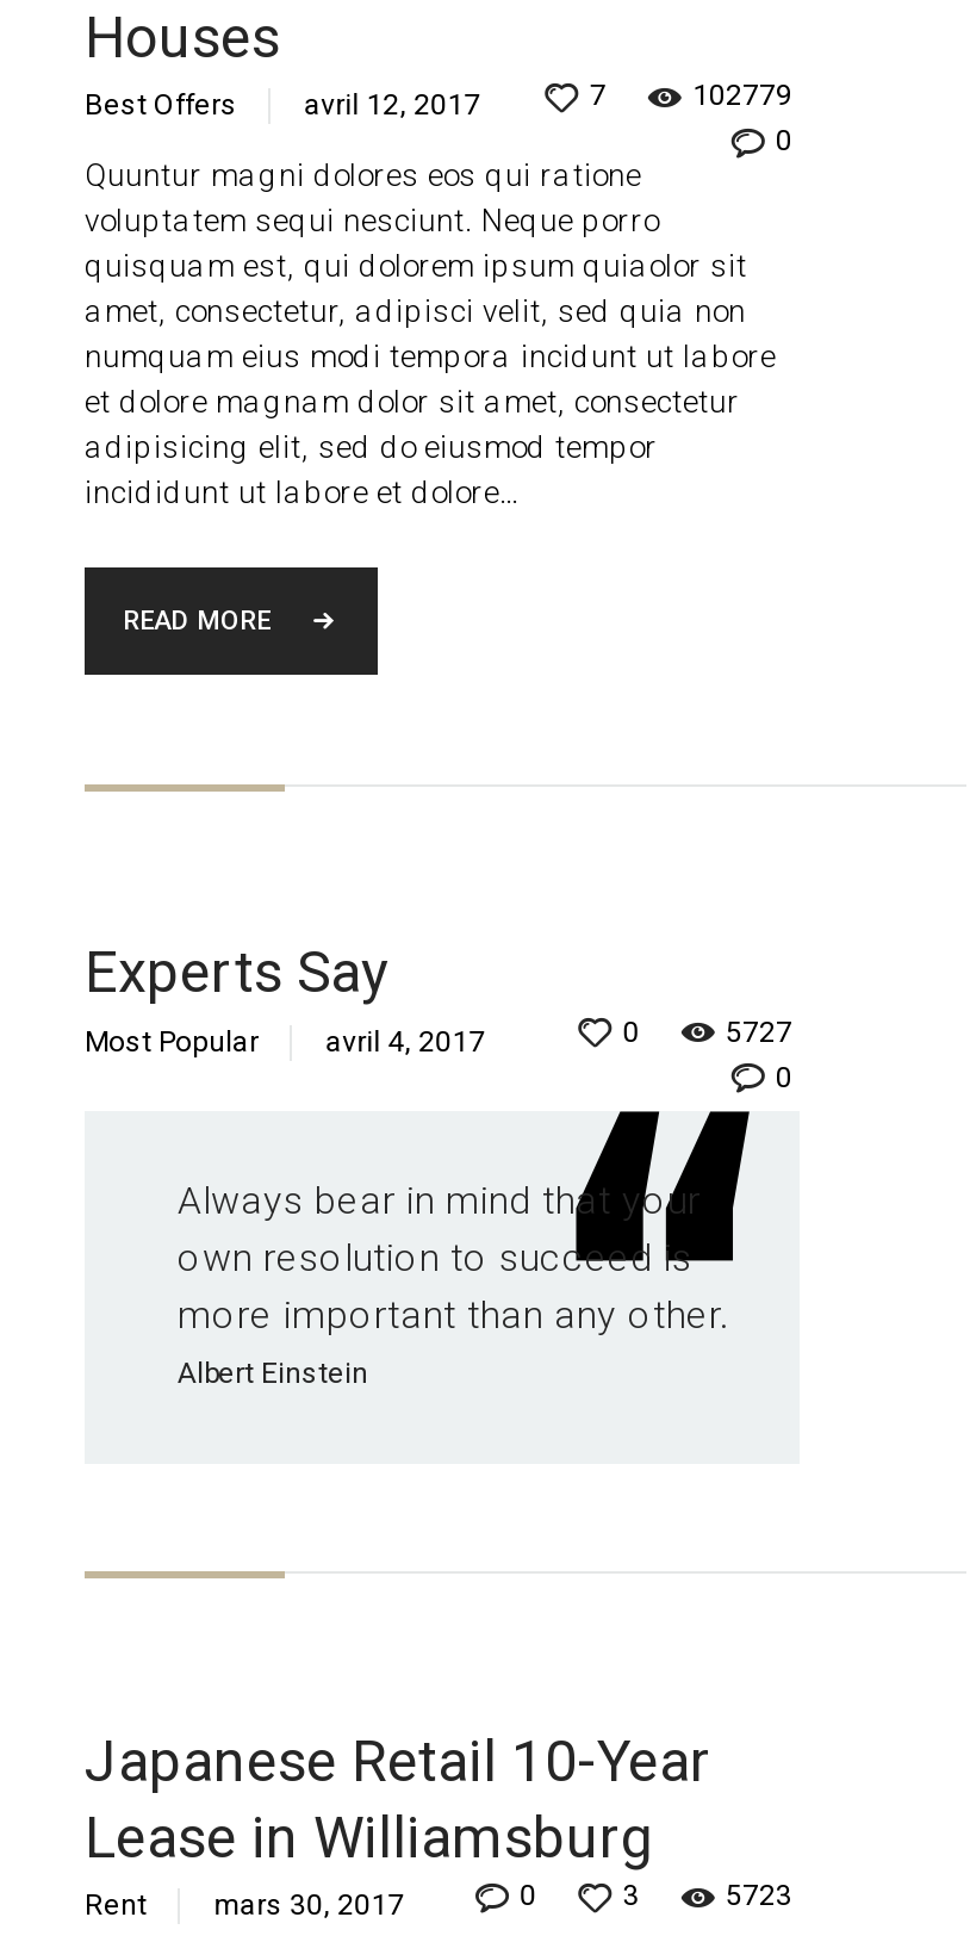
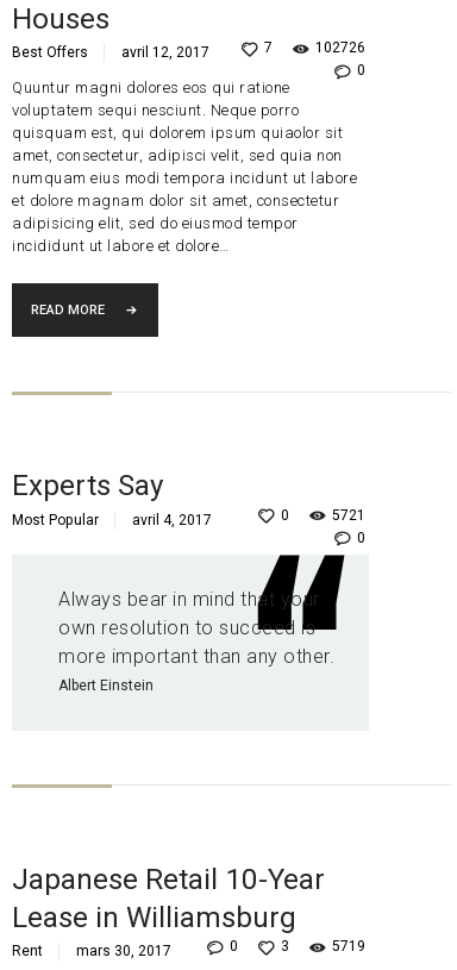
[692,80,792,113] 102779 -> [315,40,365,56] 102726
[726,1015,792,1049] 5727 -> [332,507,365,523] 5721
[726,1880,792,1913] 5723 -> [332,938,365,955] 5719

